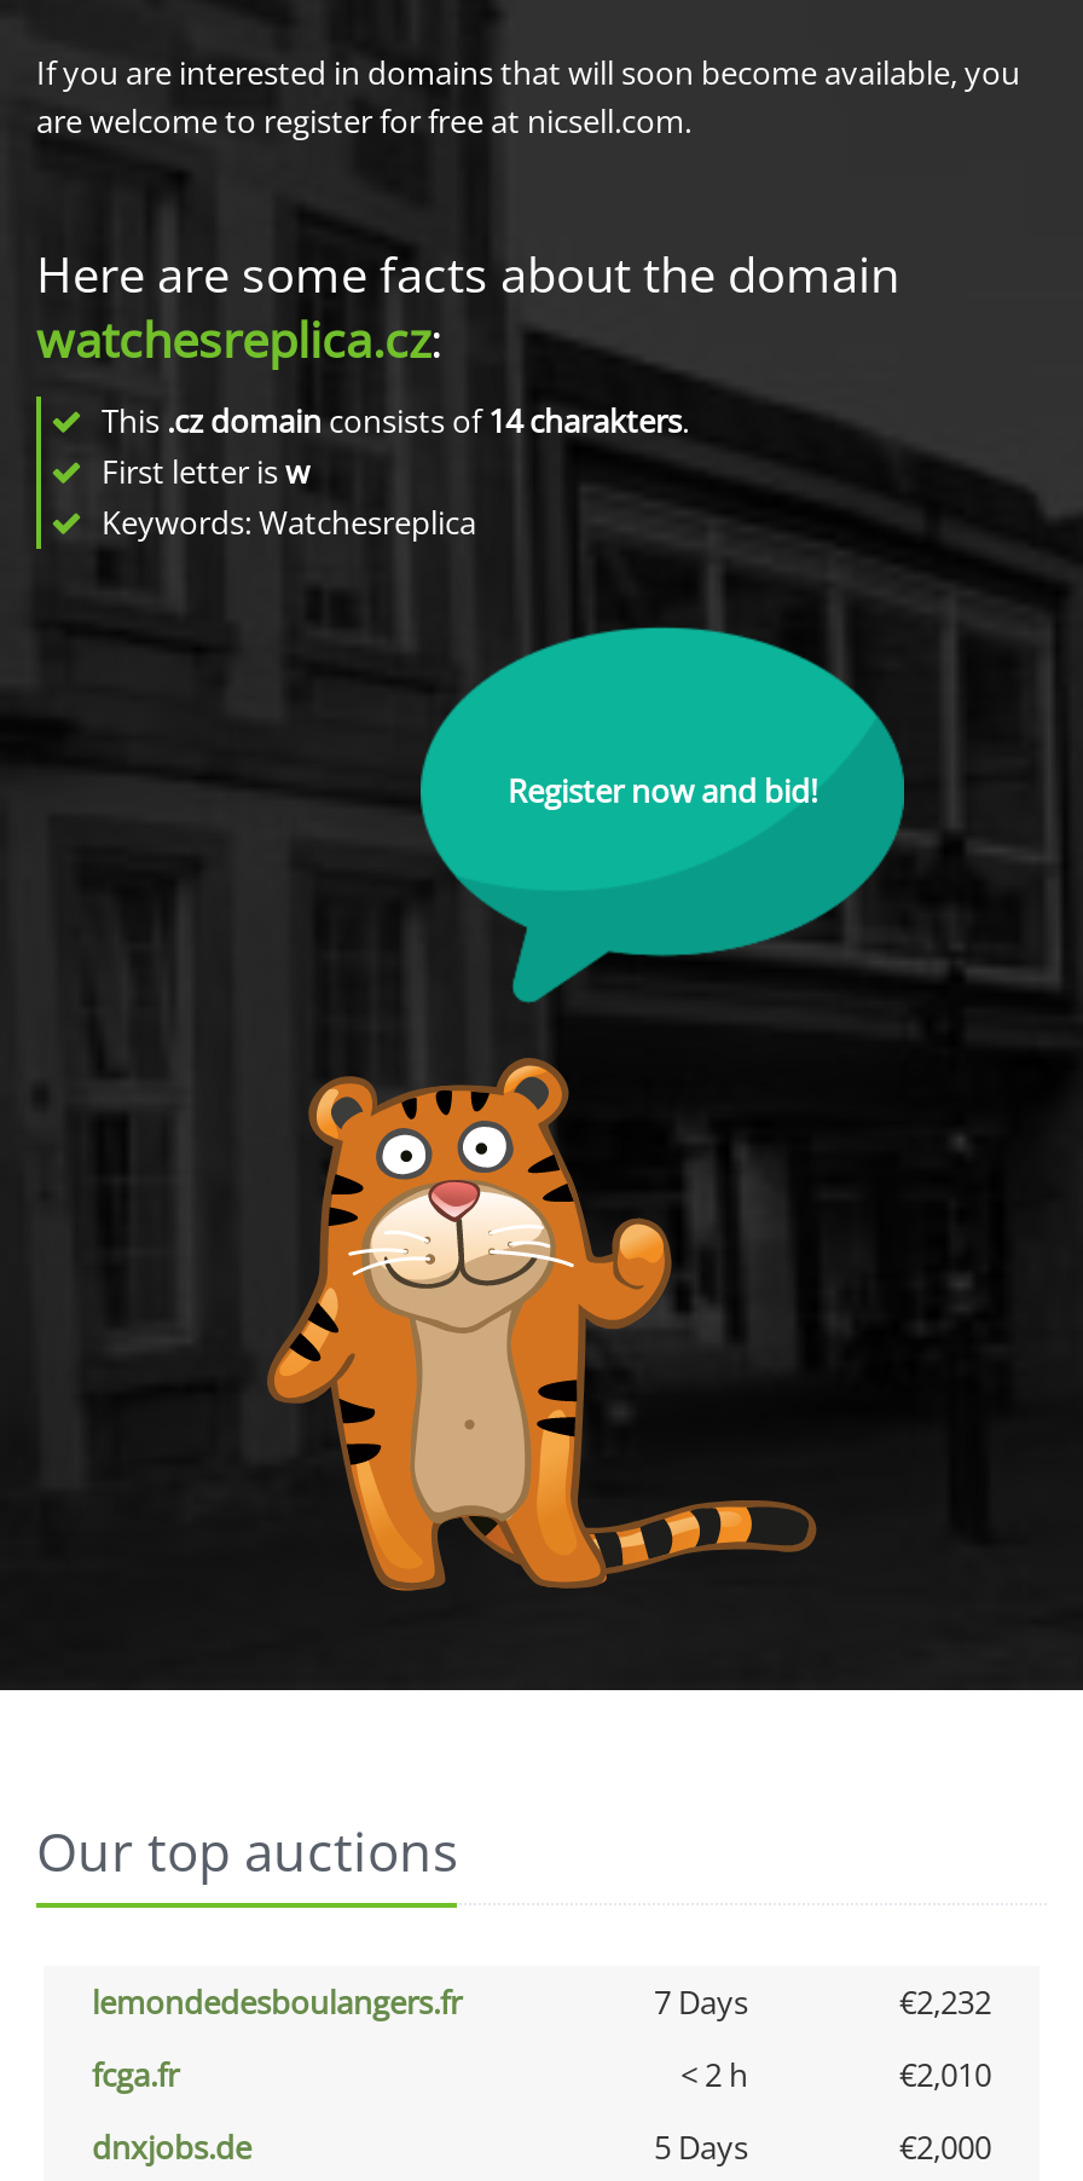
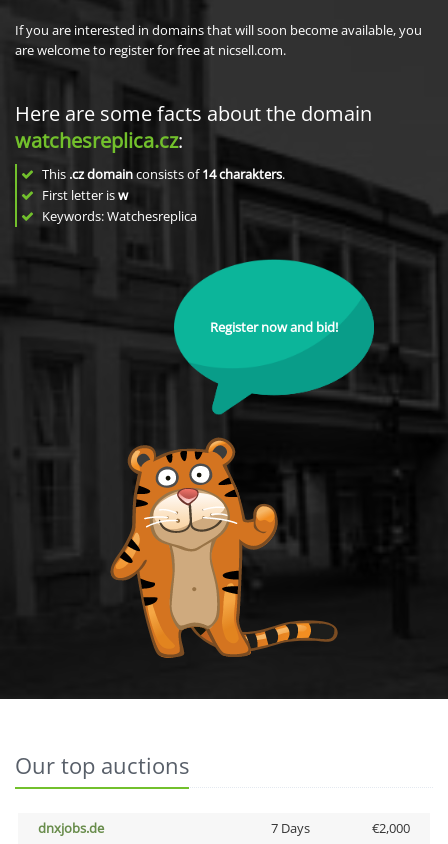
[92,1980,991,2096] lemondedesboulangers.fr | 7 Days | €2,232 | fcga.fr | < 2 h | €2,010 -> none
[654,2125,748,2169] 5 Days -> [270,819,309,837] 7 Days

